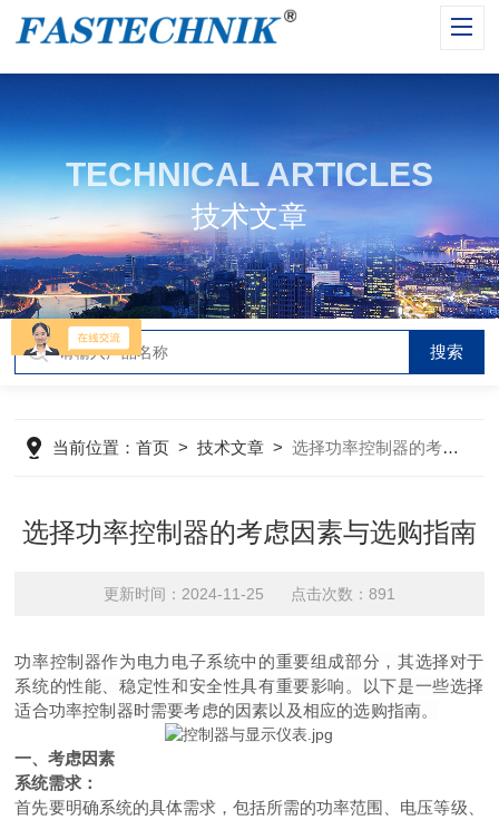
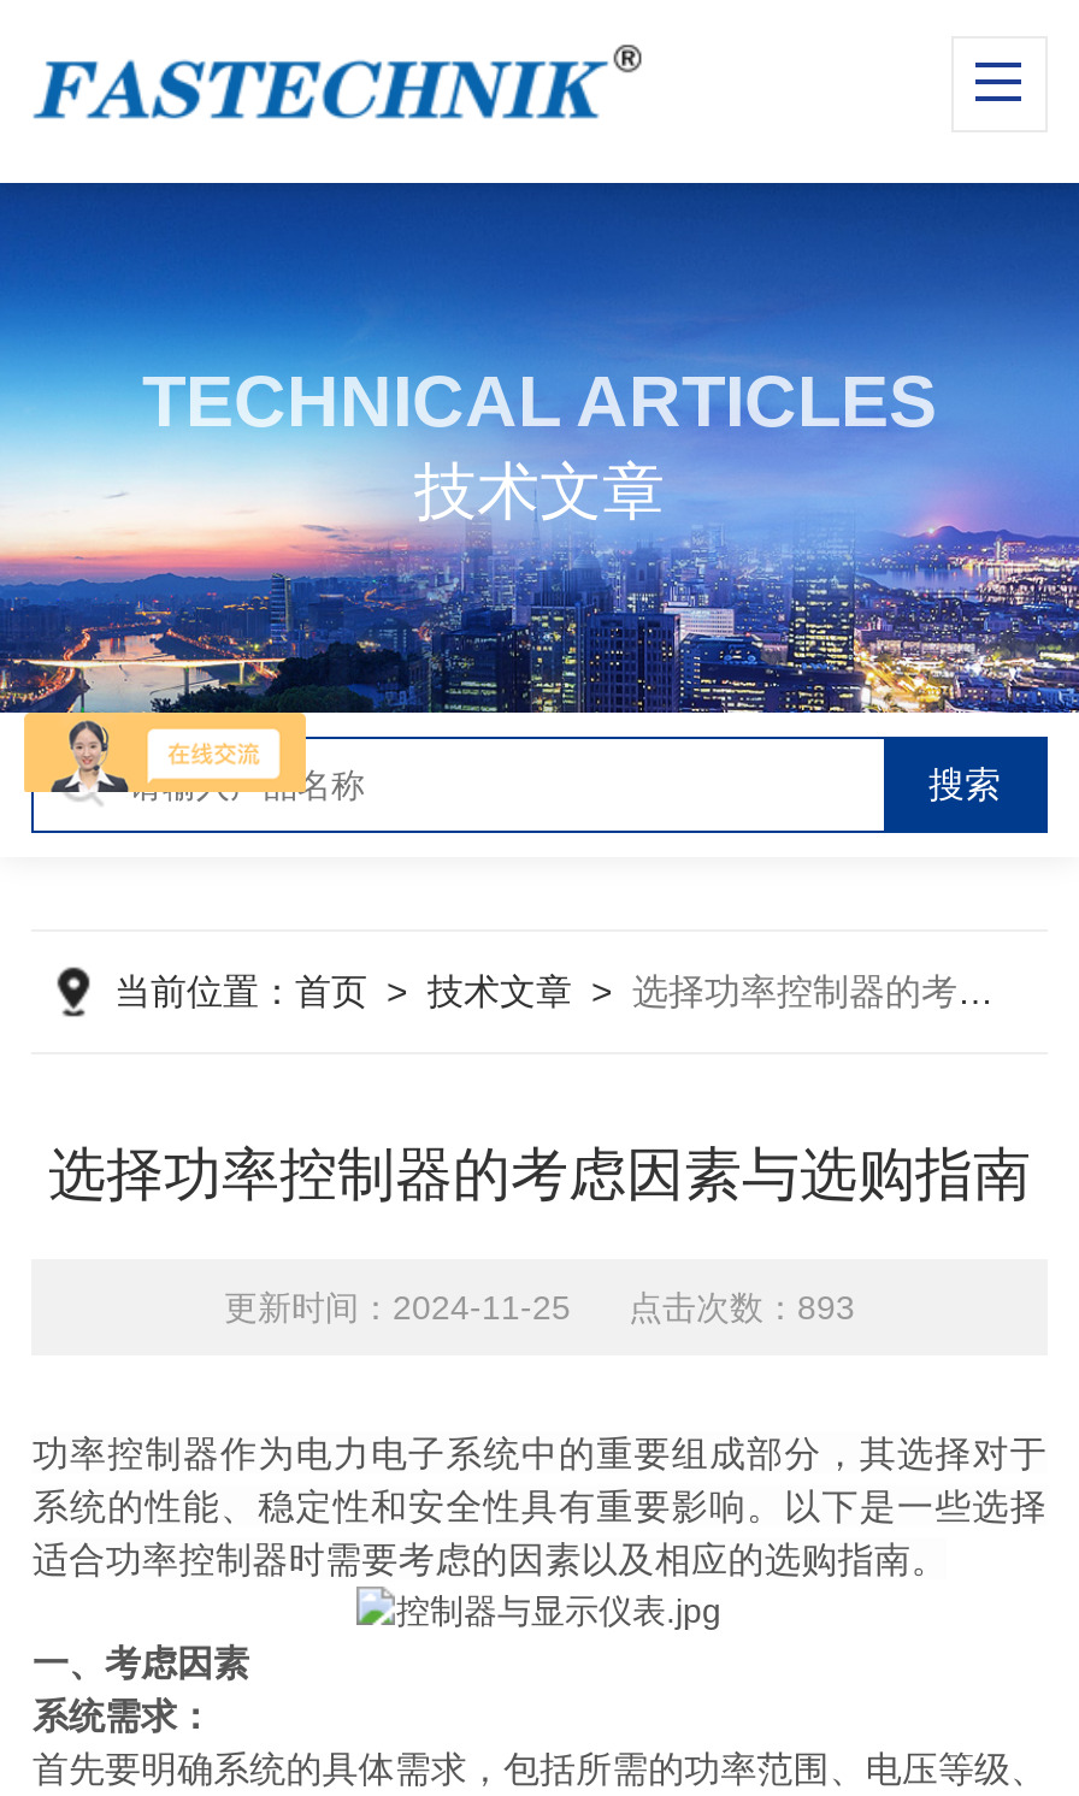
[104,585,395,603] 更新时间：2024-11-25 点击次数：891 -> [224,1288,855,1327] 更新时间：2024-11-25 点击次数：893

